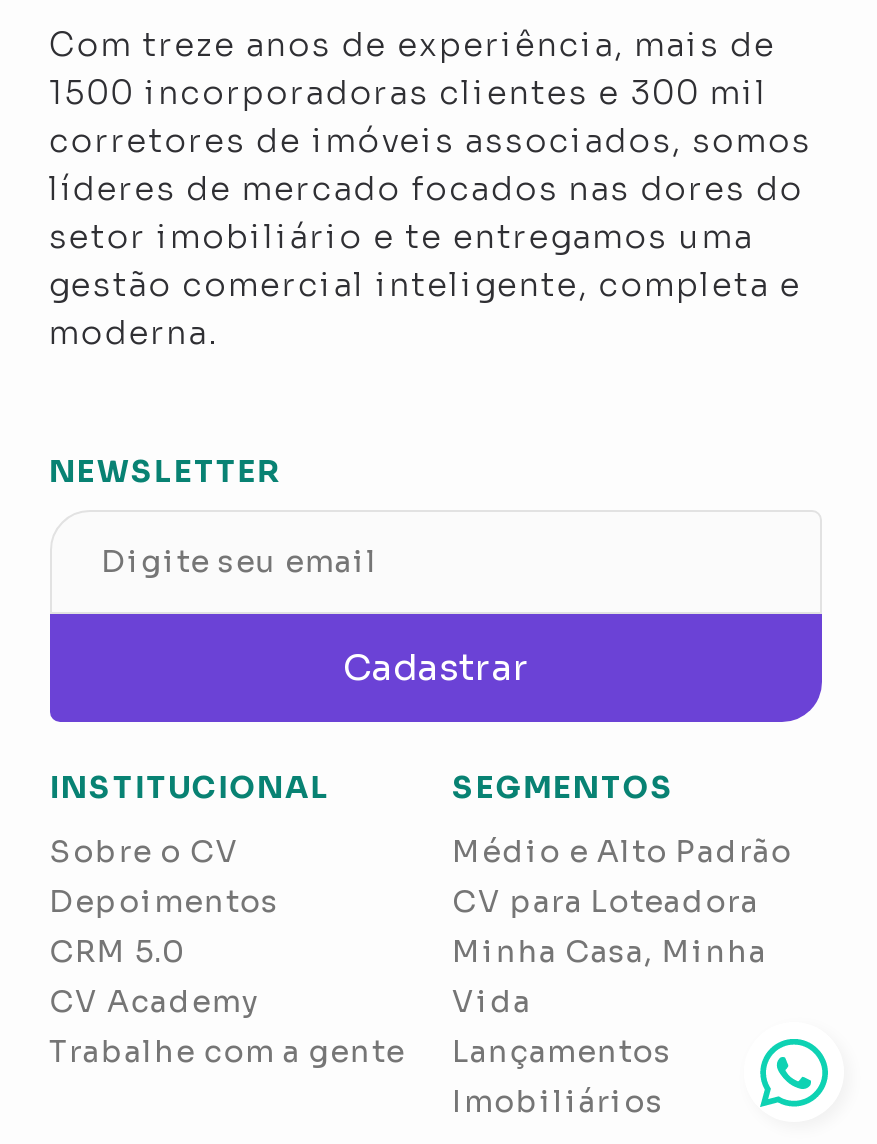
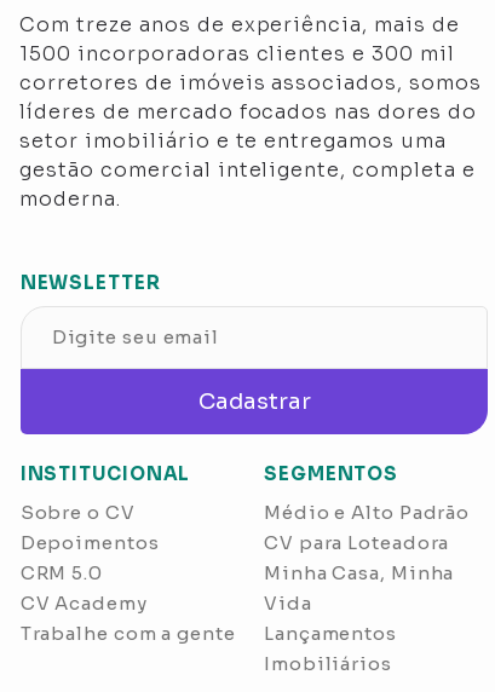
[758,1036,830,1110] [image] -> none

